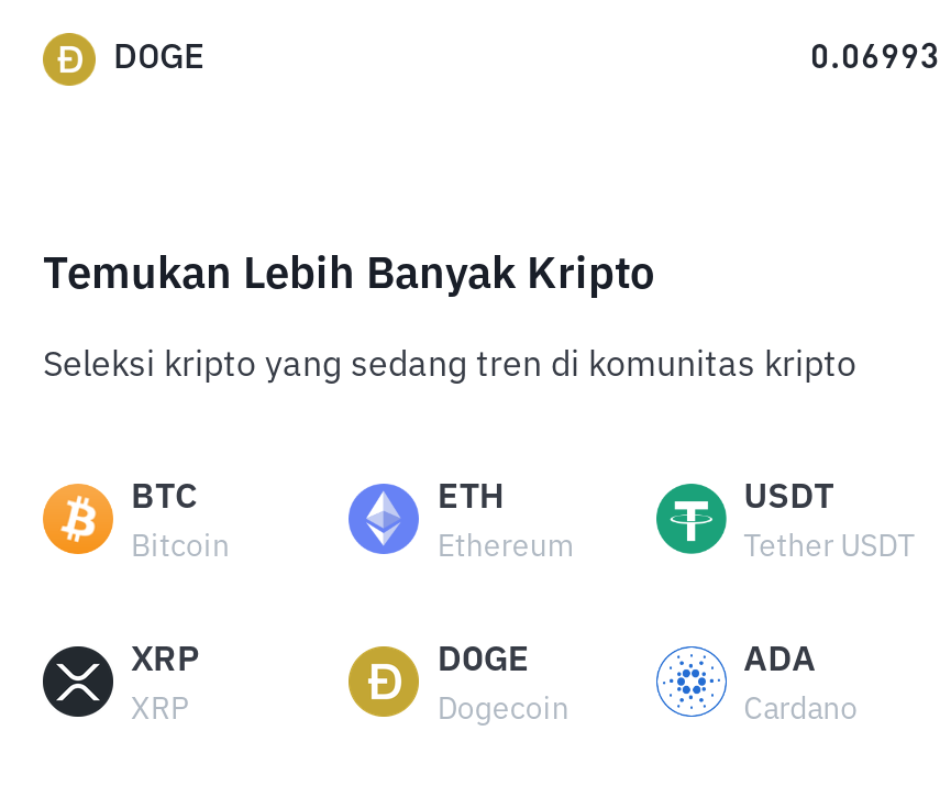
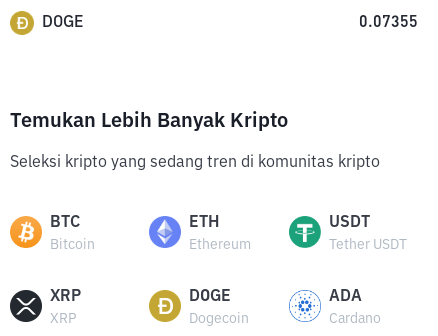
[810,42,940,77] 0.06993 -> [359,15,418,31] 0.07355

